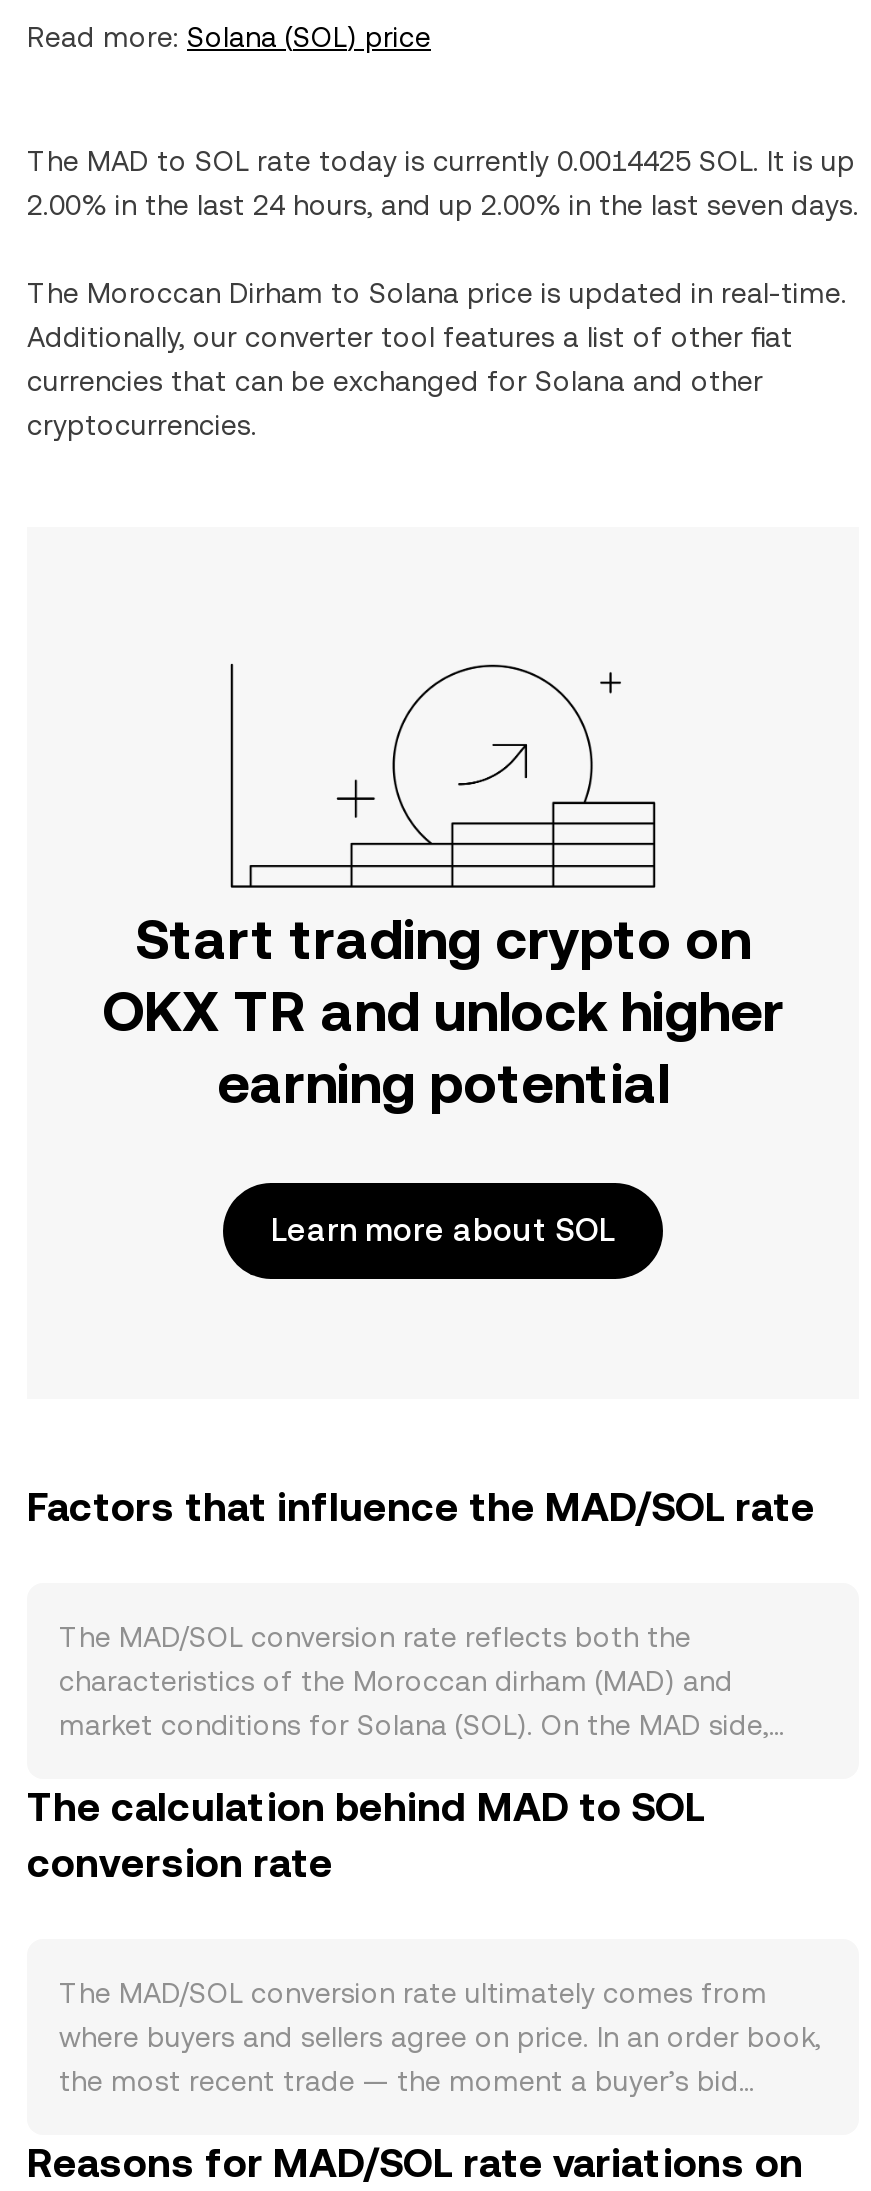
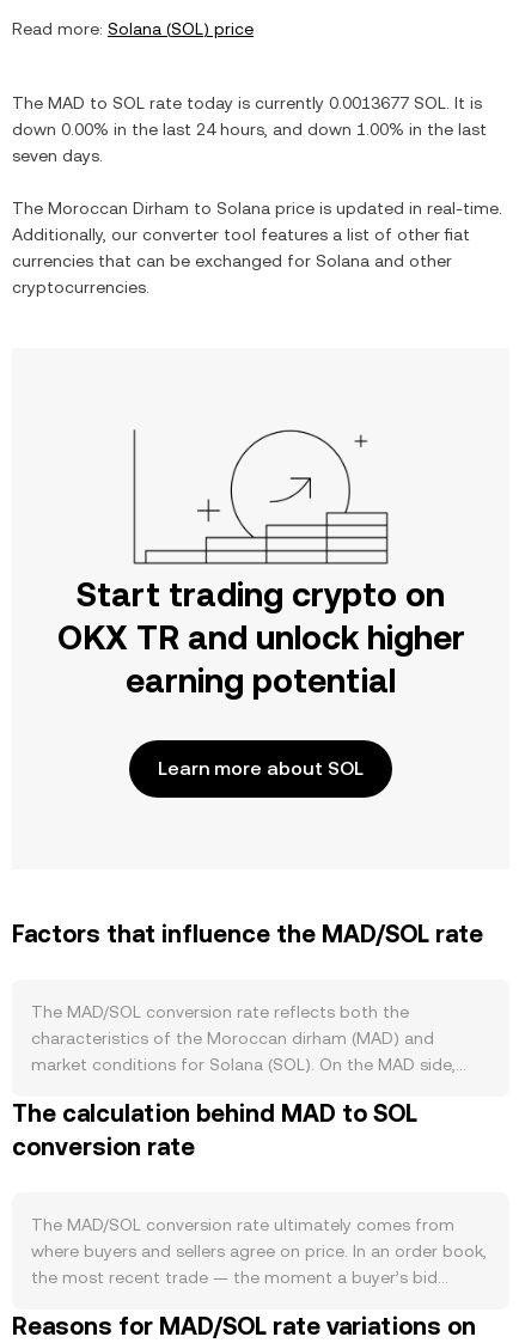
[27,145,859,221] The MAD to SOL rate today is currently 0.0014425 SOL. It is up | 2.00% in the last 24 hours, and up 2.00% in the last seven days. -> [12,93,487,165] The MAD to SOL rate today is currently 0.0013677 SOL. It is | down 0.00% in the last 24 hours, and down 1.00% in the last | seven days.

